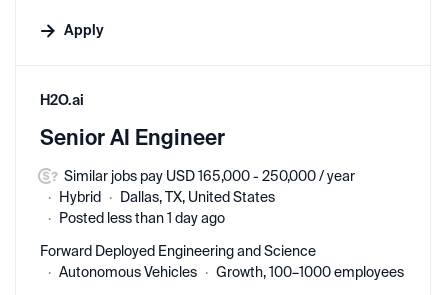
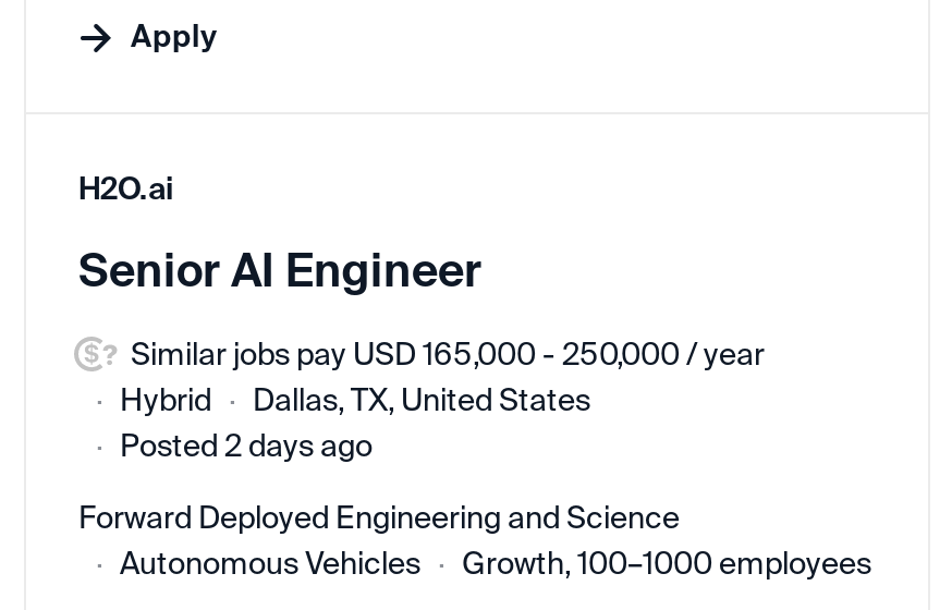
[59,209,225,227] Posted less than 1 day ago -> [120,426,373,465] Posted 2 days ago

